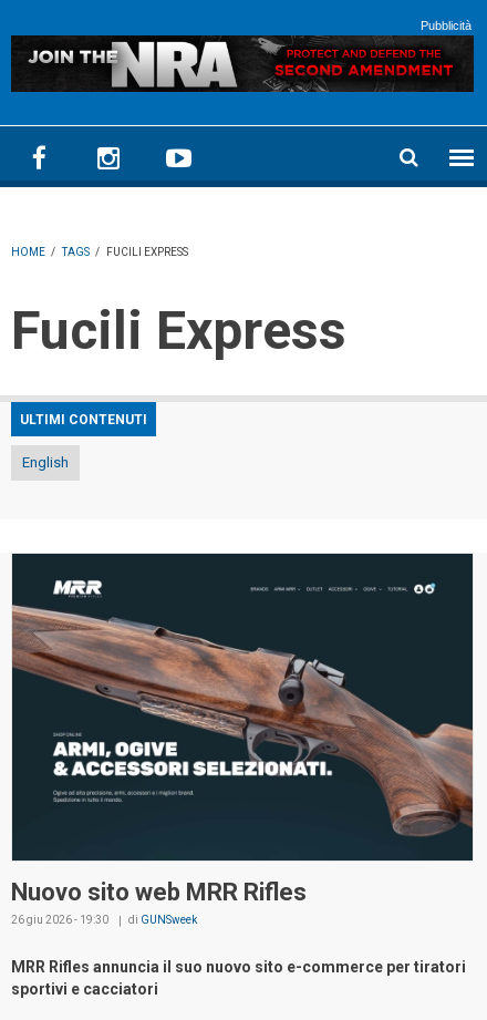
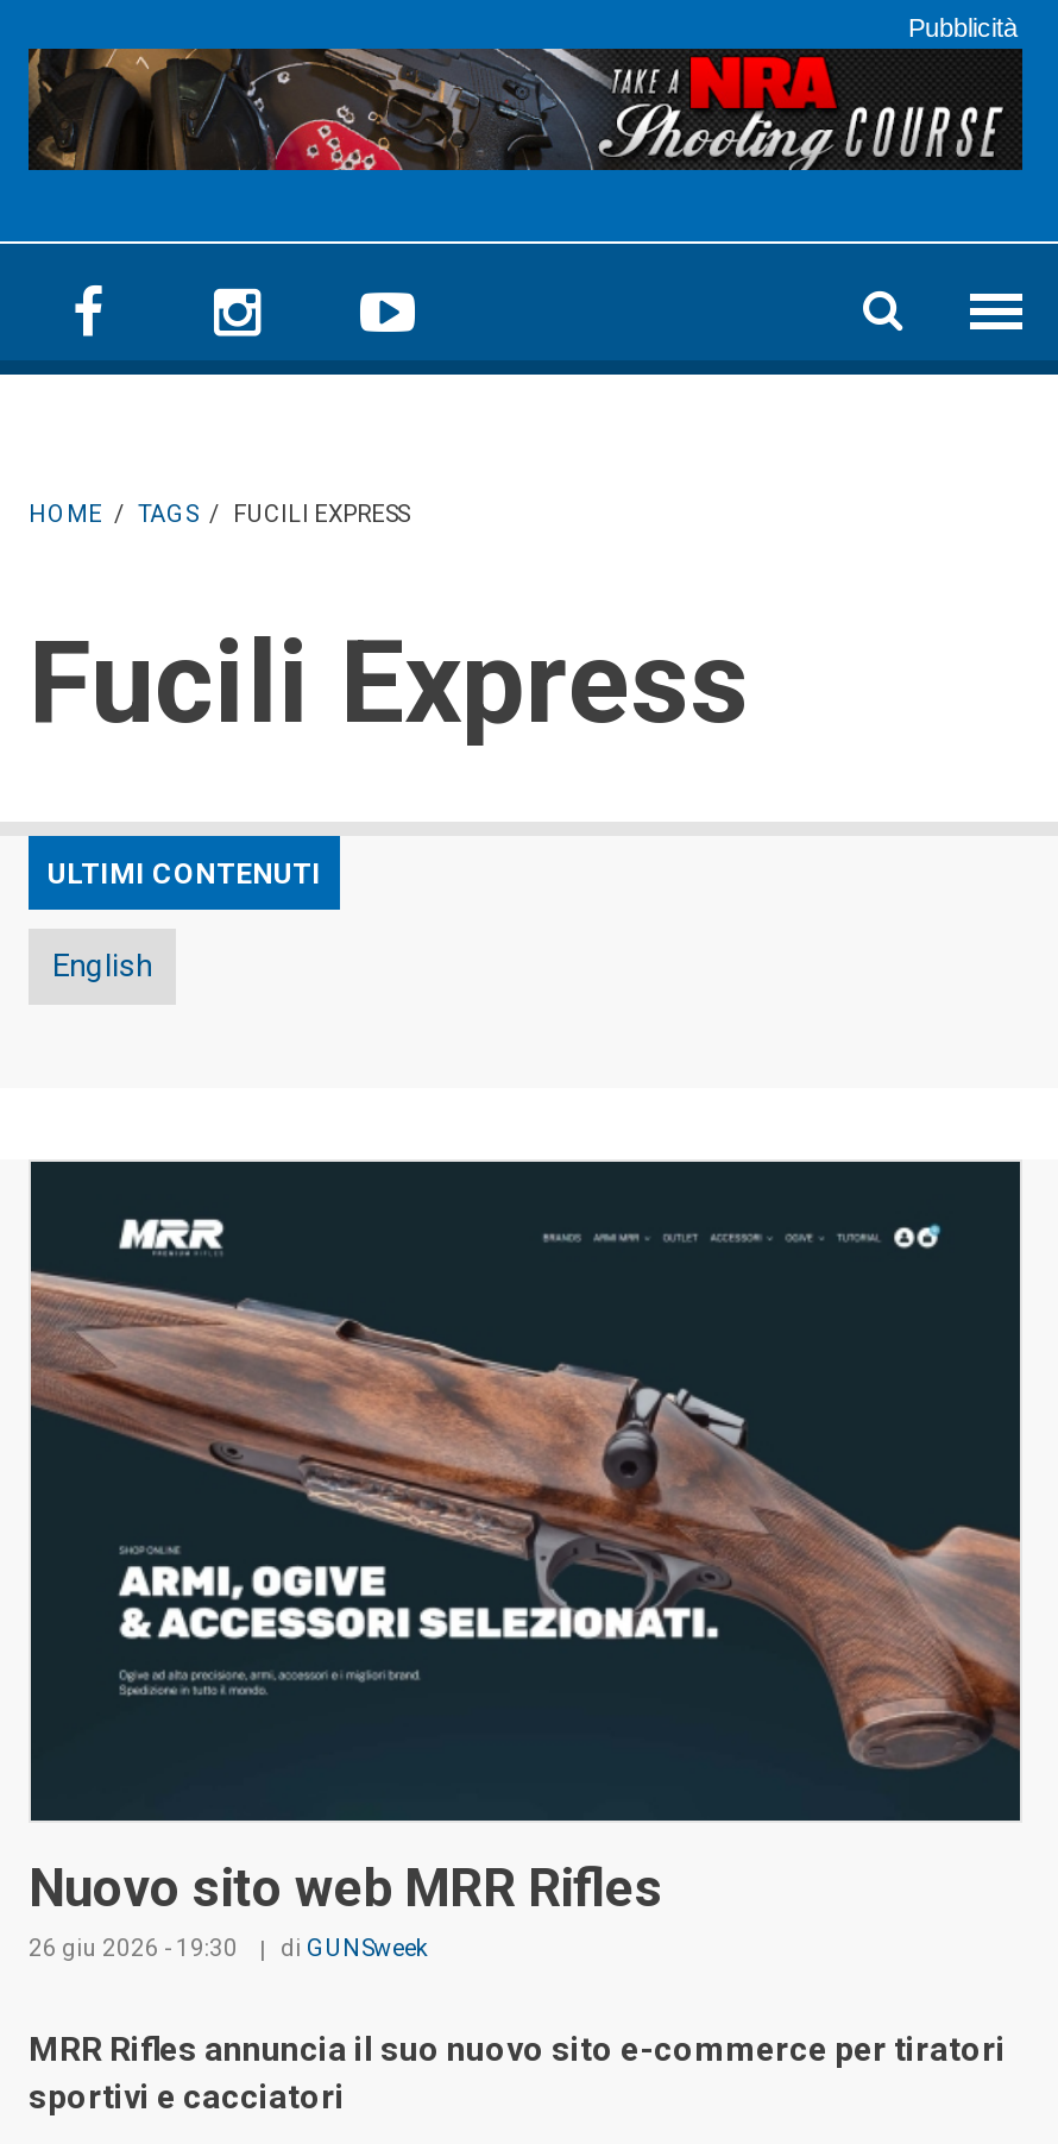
[10,34,464,93] [image] -> [26,46,1003,172] [image]

